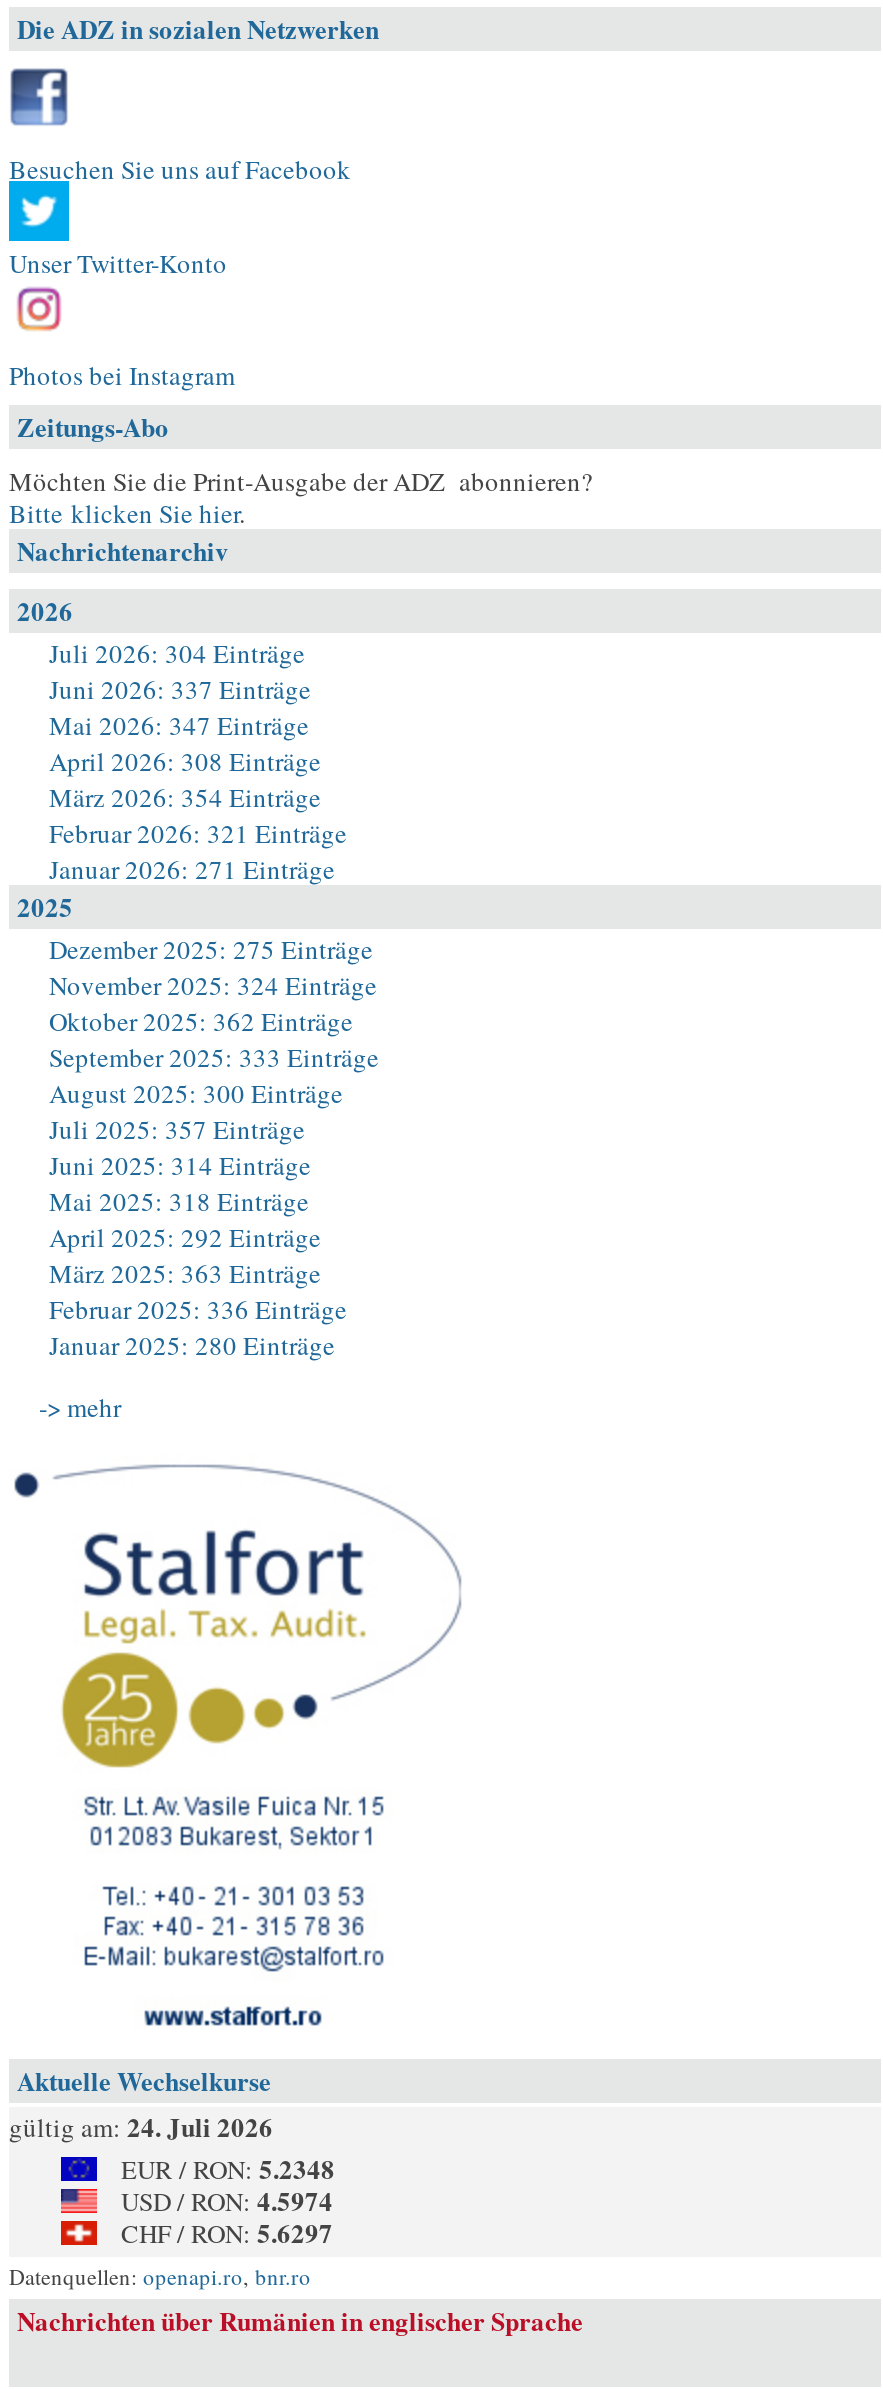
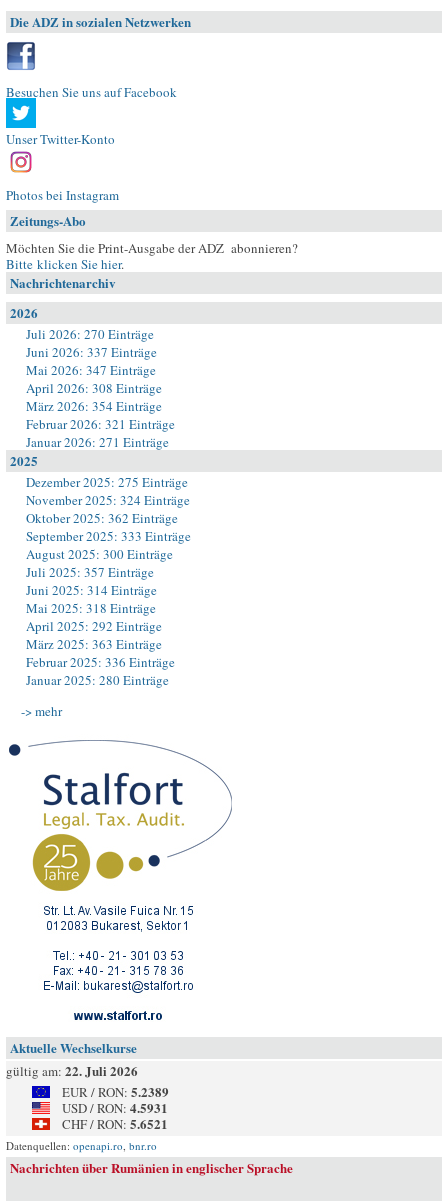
[49,635,305,671] Juli 2026: 304 Einträge -> [26,325,154,343] Juli 2026: 270 Einträge
[9,2107,273,2145] gültig am: 24. Juli 2026 -> [6,1061,138,1080] gültig am: 22. Juli 2026
[121,2149,335,2187] EUR / RON: 5.2348 -> [62,1082,169,1101] EUR / RON: 5.2389
[121,2181,333,2219] USD / RON: 4.5974 -> [62,1098,168,1117] USD / RON: 4.5931
[121,2213,333,2251] CHF / RON: 5.6297 -> [62,1114,168,1133] CHF / RON: 5.6521

